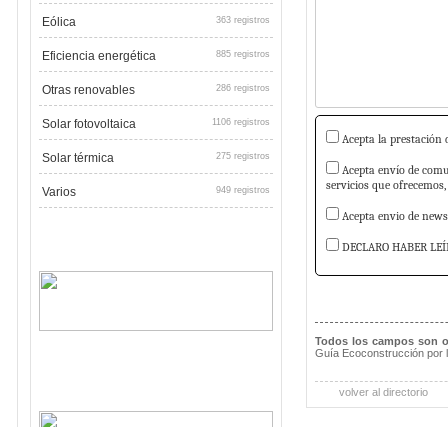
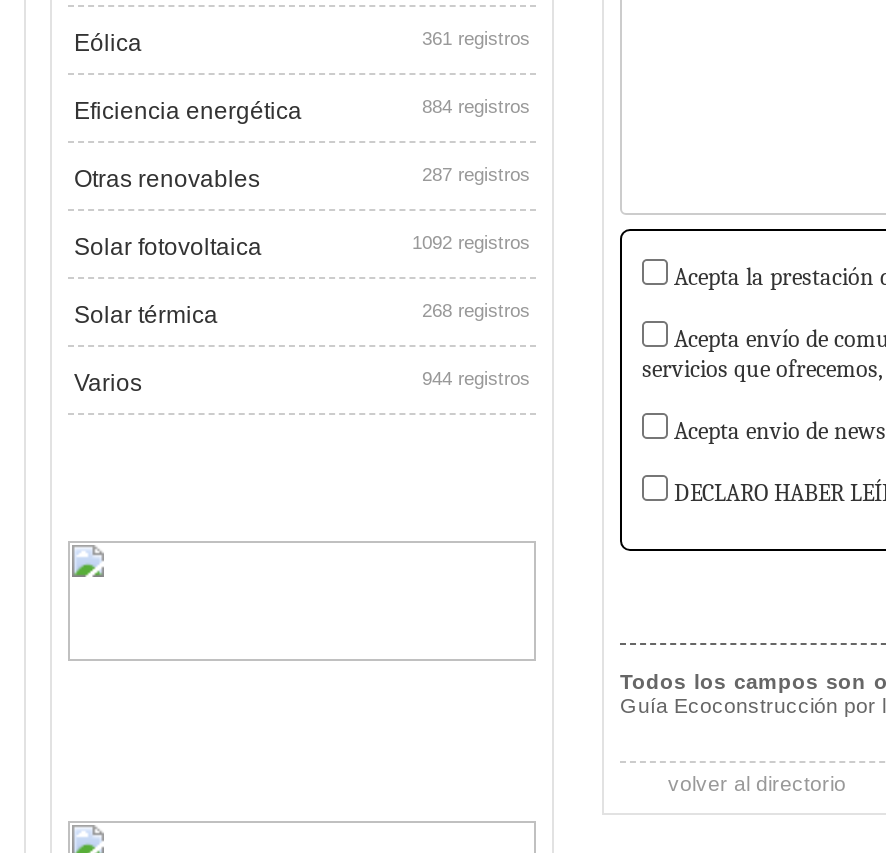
[216,15,270,25] 363 registros -> [422,29,530,49] 361 registros
[216,49,270,59] 885 registros -> [422,97,530,117] 884 registros
[216,83,270,93] 286 registros -> [422,165,530,185] 287 registros
[212,117,270,127] 1106 registros -> [412,233,530,253] 1092 registros
[216,151,270,161] 275 registros -> [422,301,530,321] 268 registros
[216,185,270,195] 949 registros -> [422,369,530,389] 944 registros

